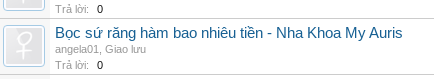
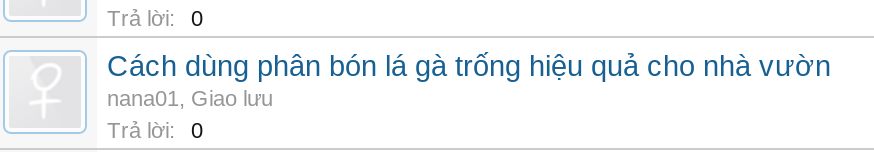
[55,25,403,55] Bọc sứ răng hàm bao nhiêu tiền - Nha Khoa My Auris | angela01, Giao lưu -> [107,50,831,110] Cách dùng phân bón lá gà trống hiệu quả cho nhà vườn | nana01, Giao lưu

